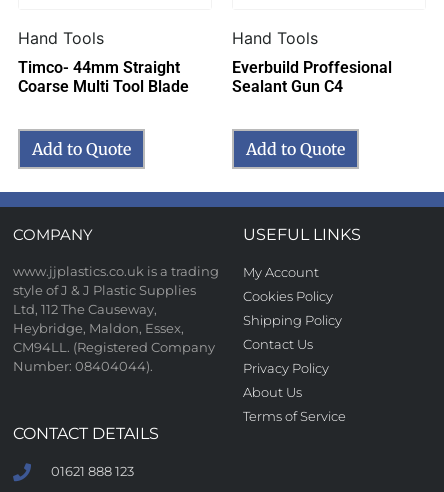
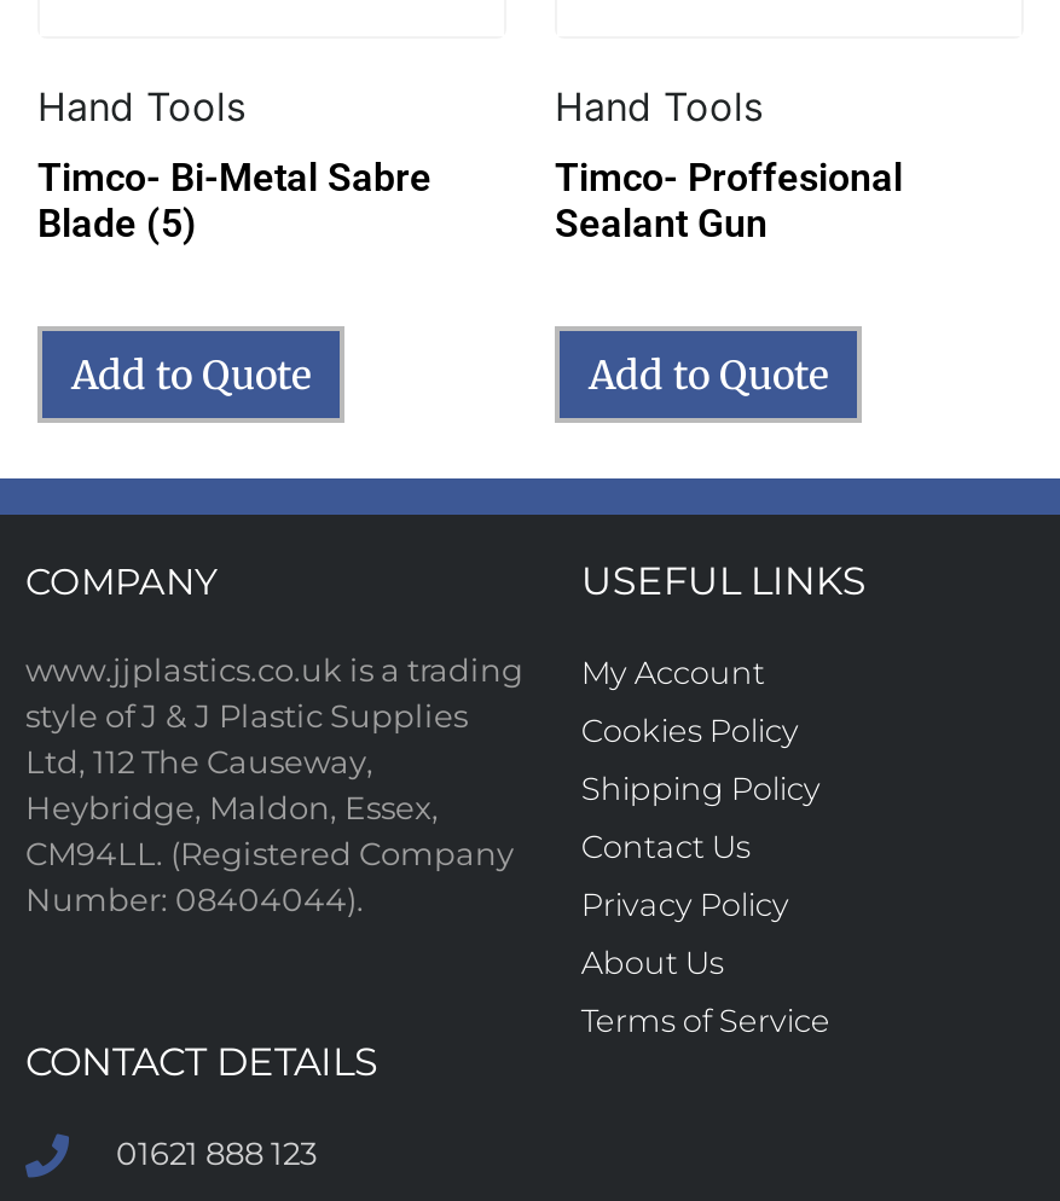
[18,58,189,96] Timco- 44mm Straight | Coarse Multi Tool Blade -> [37,155,431,246] Timco- Bi-Metal Sabre | Blade (5)
[232,58,392,96] Everbuild Proffesional | Sealant Gun C4 -> [555,155,903,246] Timco- Proffesional | Sealant Gun

